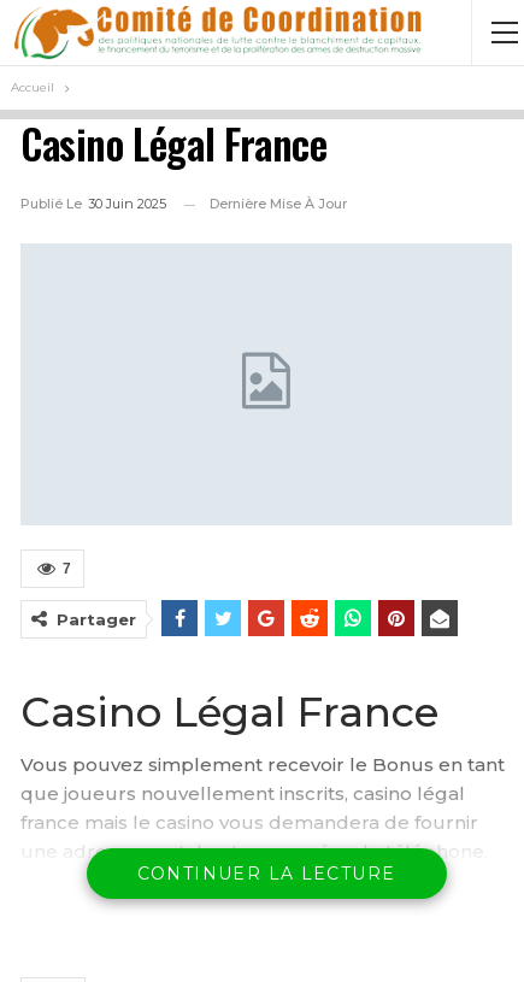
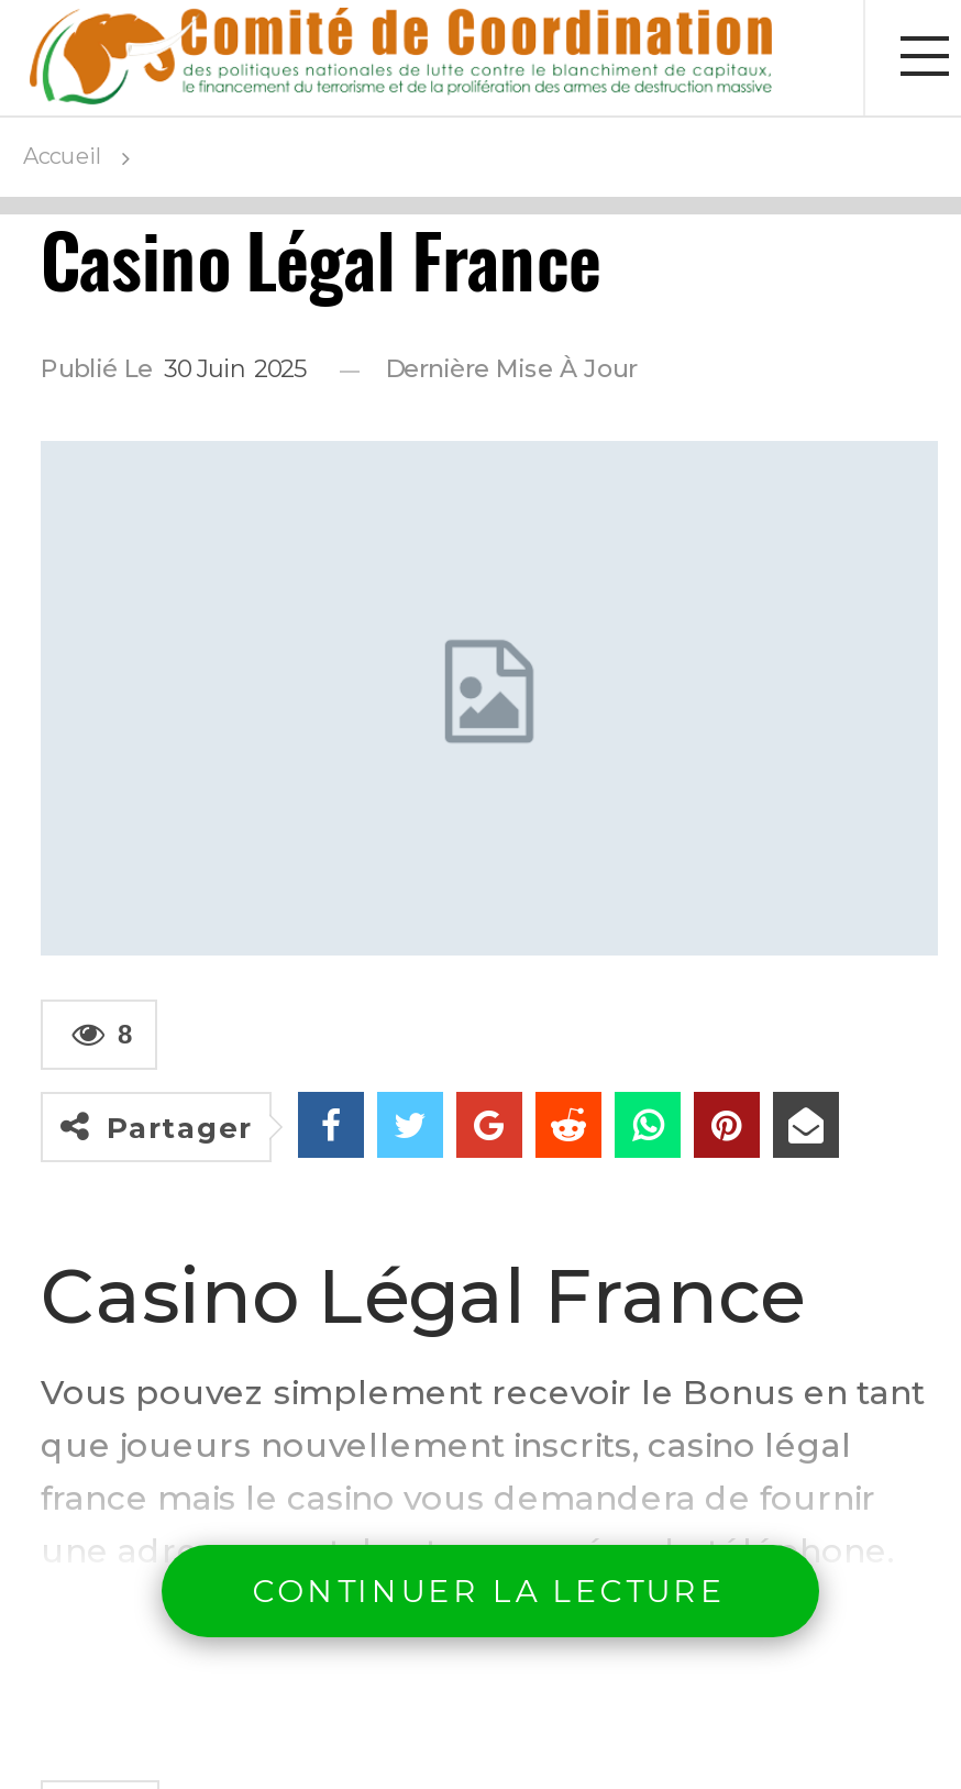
[63,560,71,577] 7 -> [118,1019,133,1050] 8

